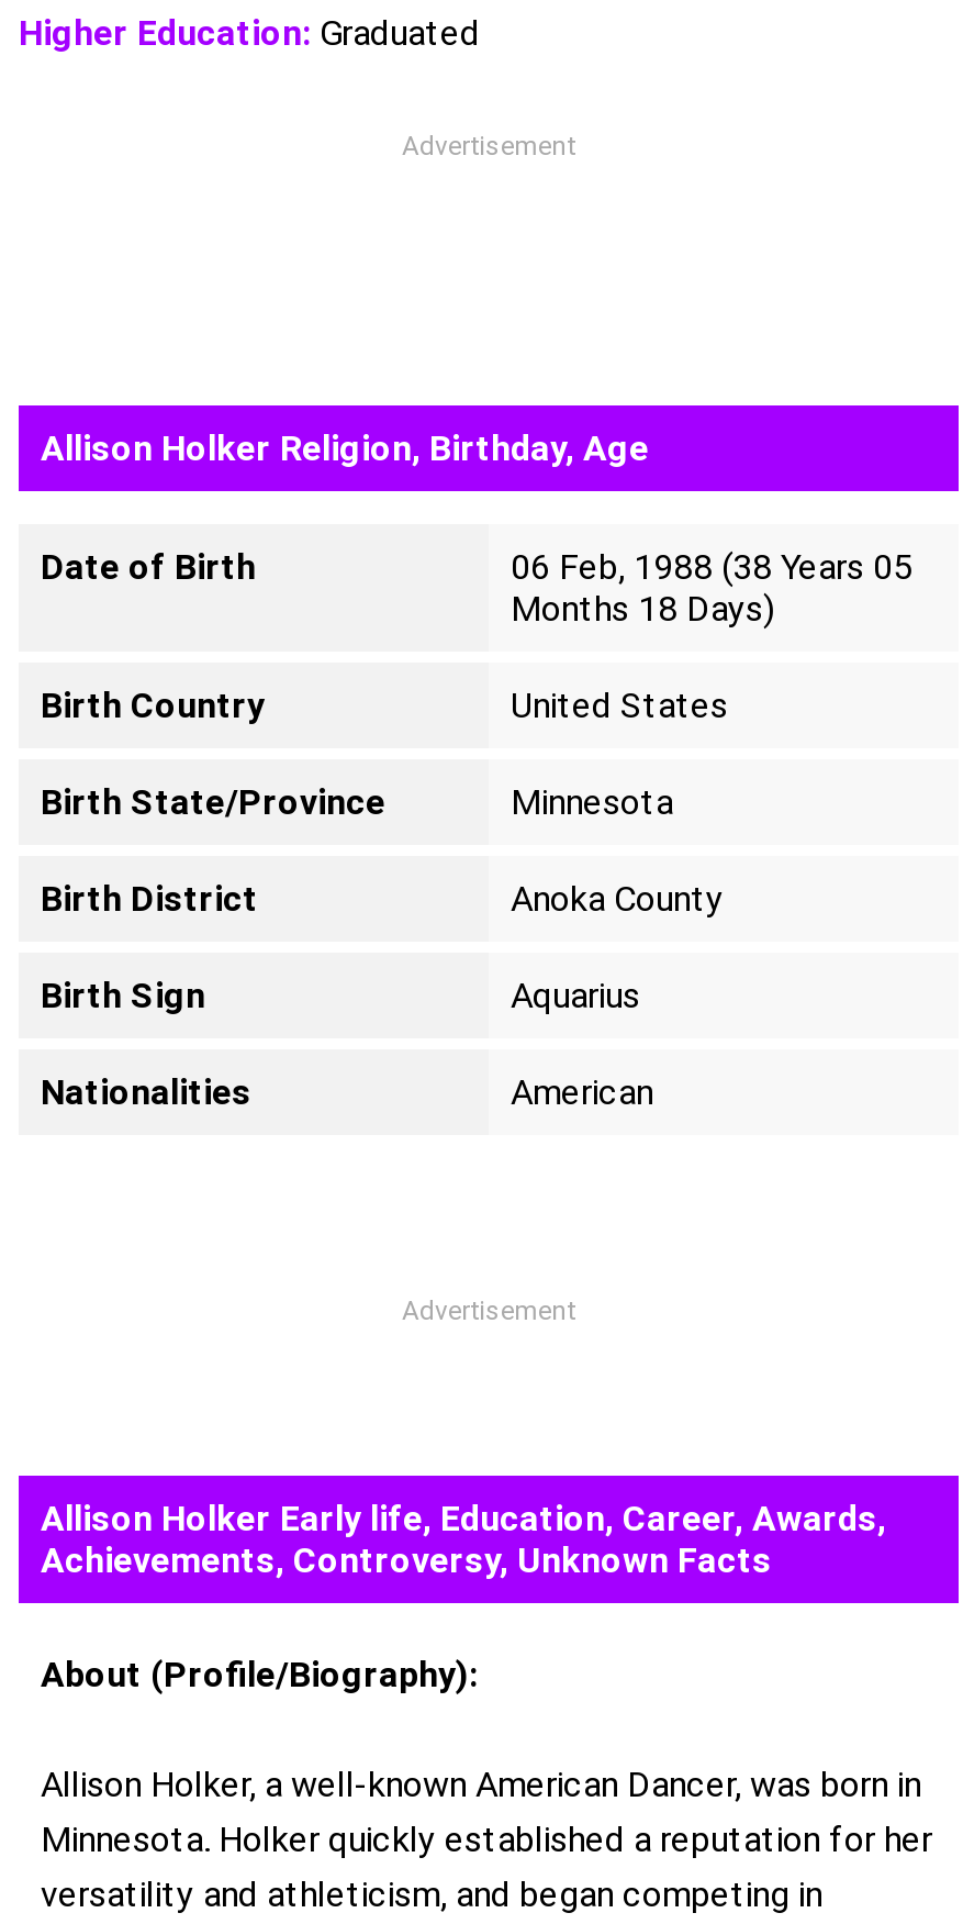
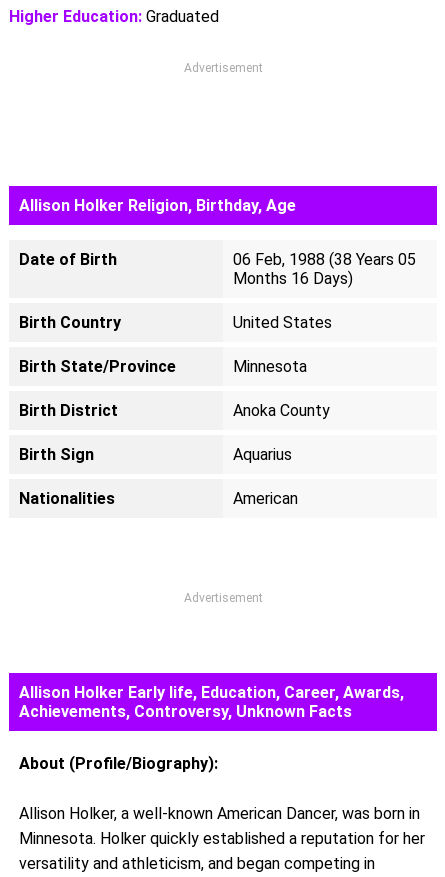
[511,588,774,630] Months 18 Days) -> [233,269,353,288] Months 16 Days)

